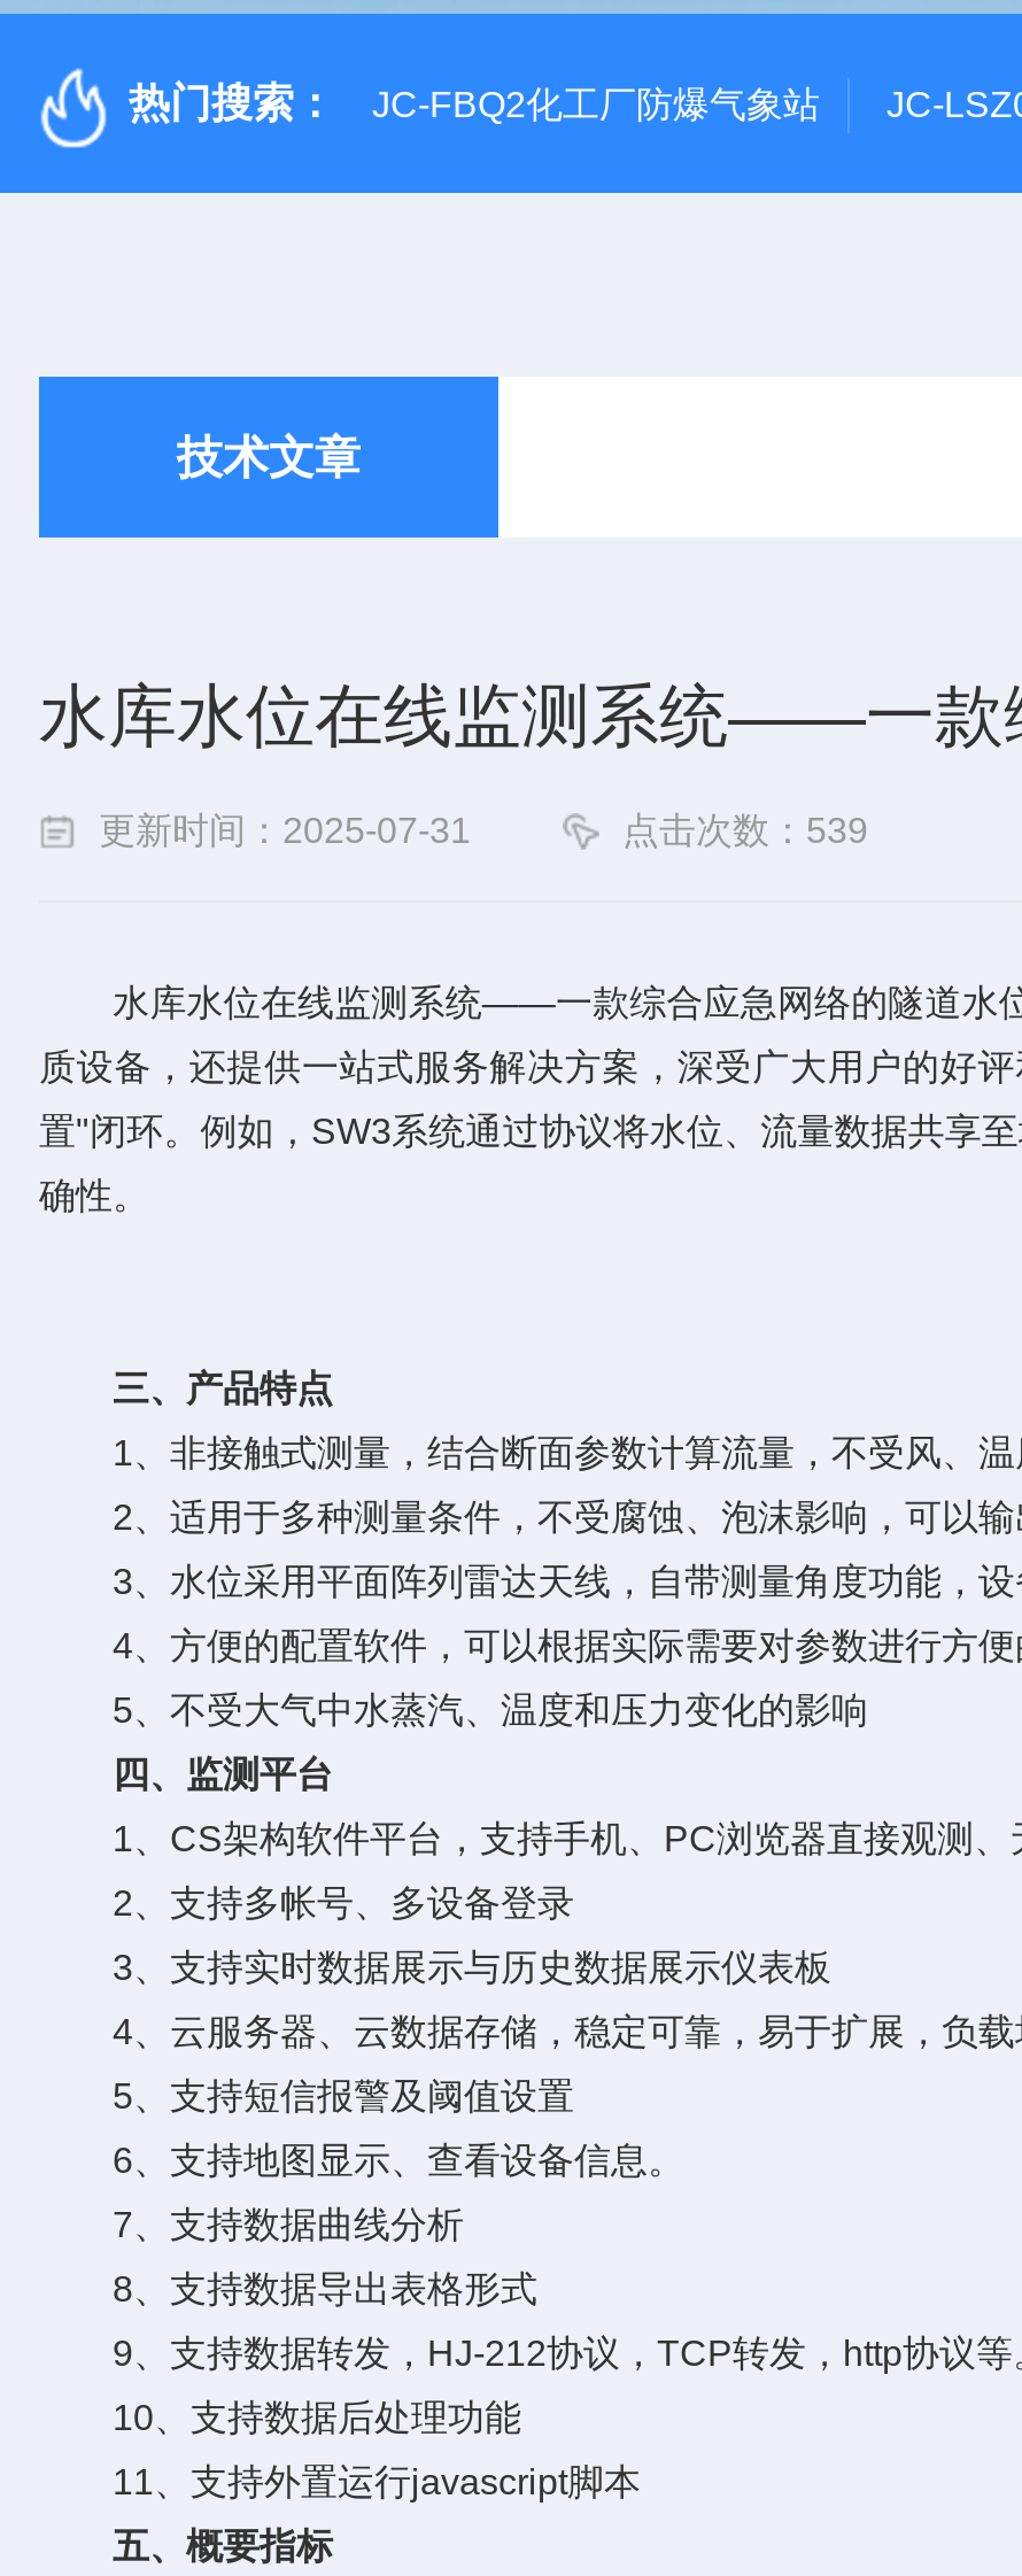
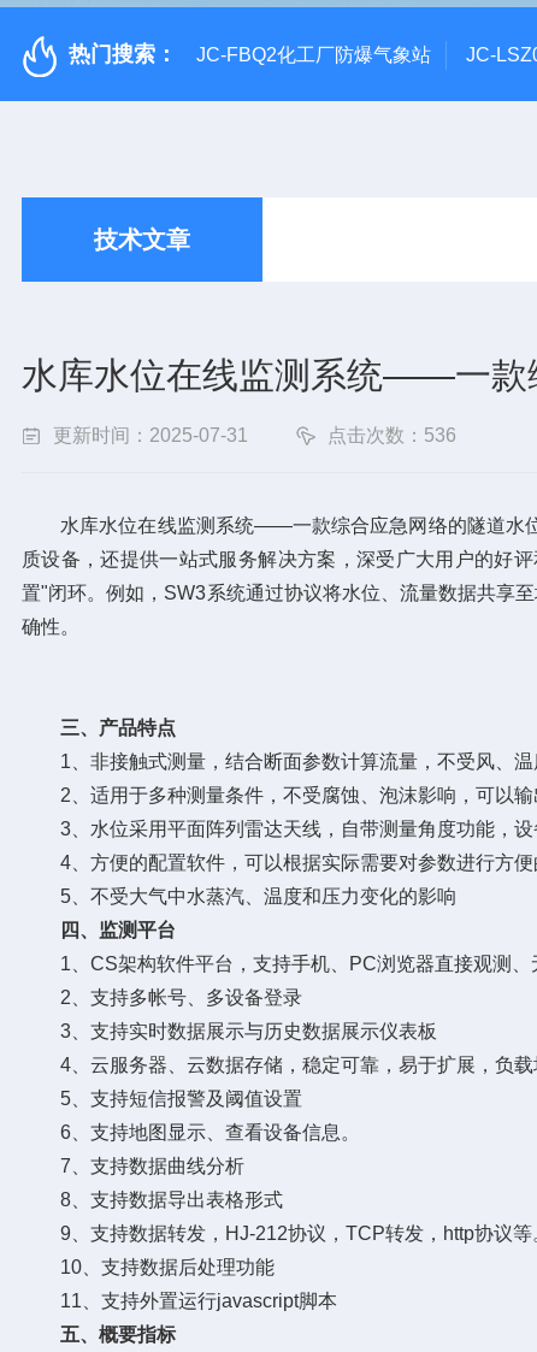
[622,811,868,850] 点击次数：539 -> [327,425,456,445] 点击次数：536

